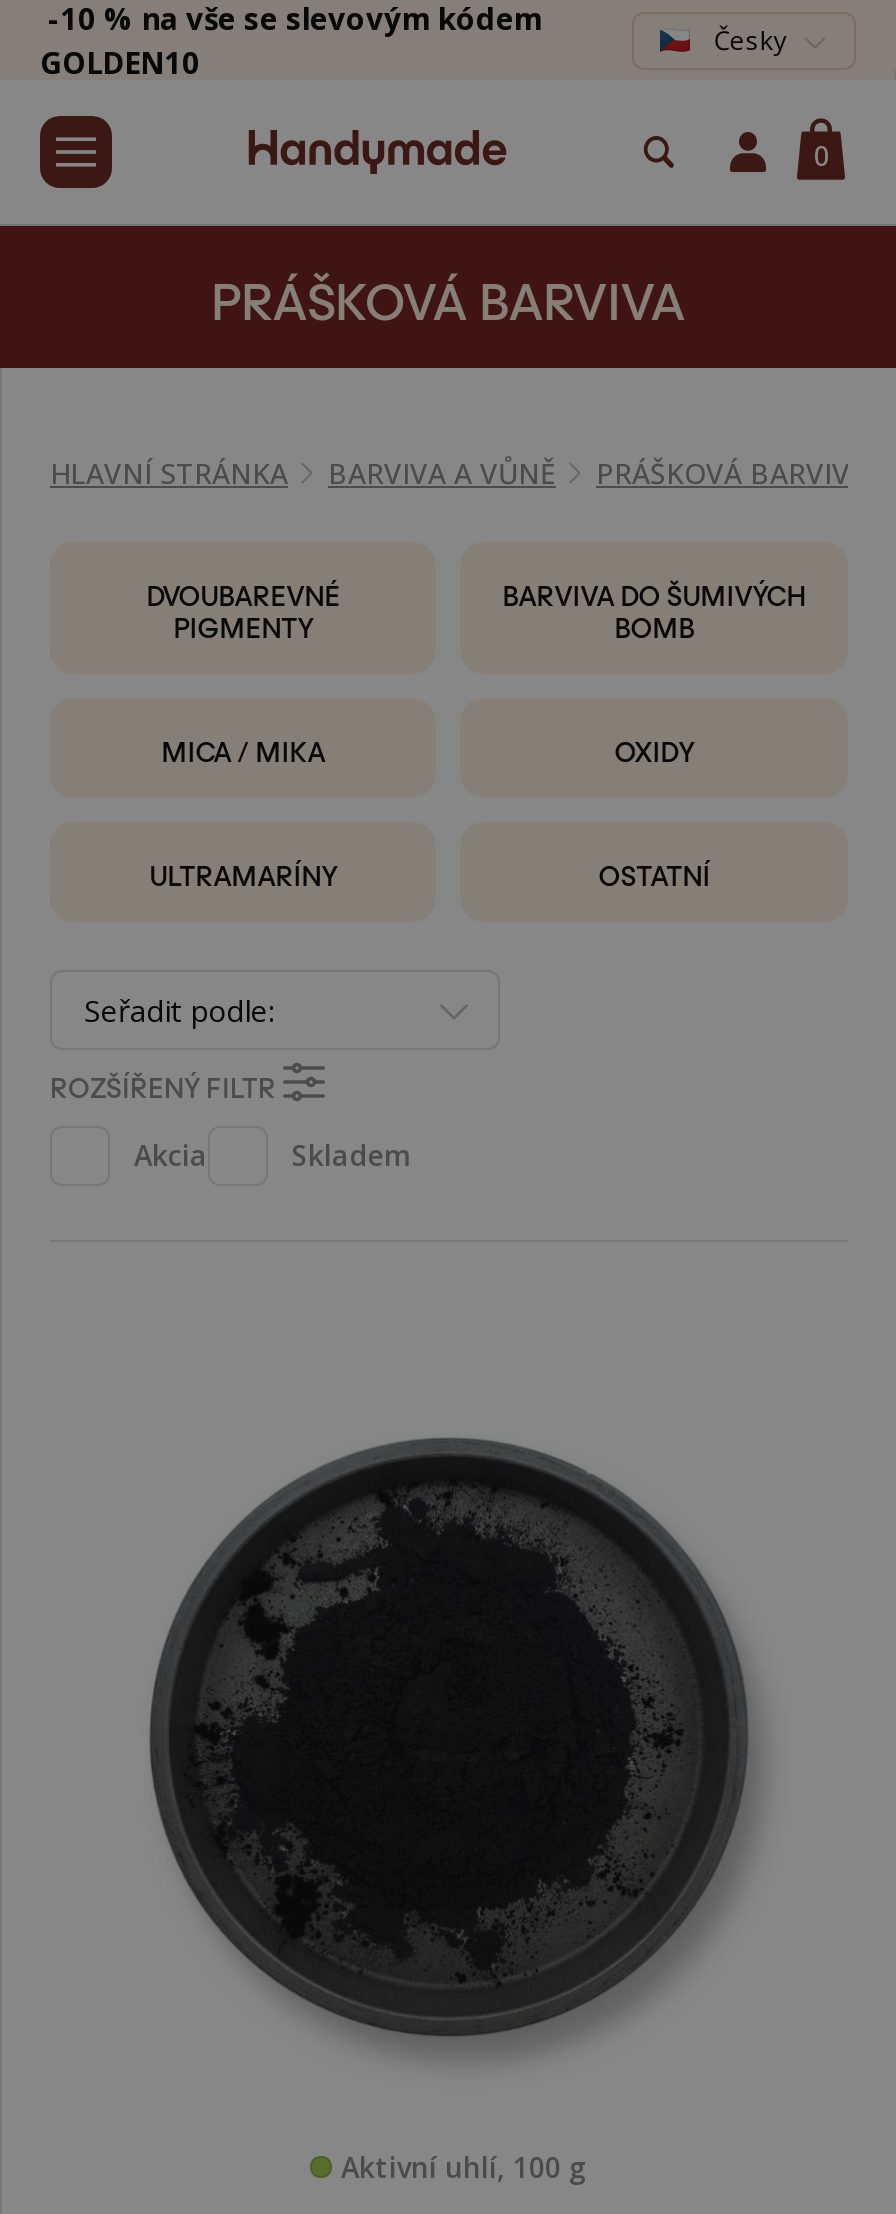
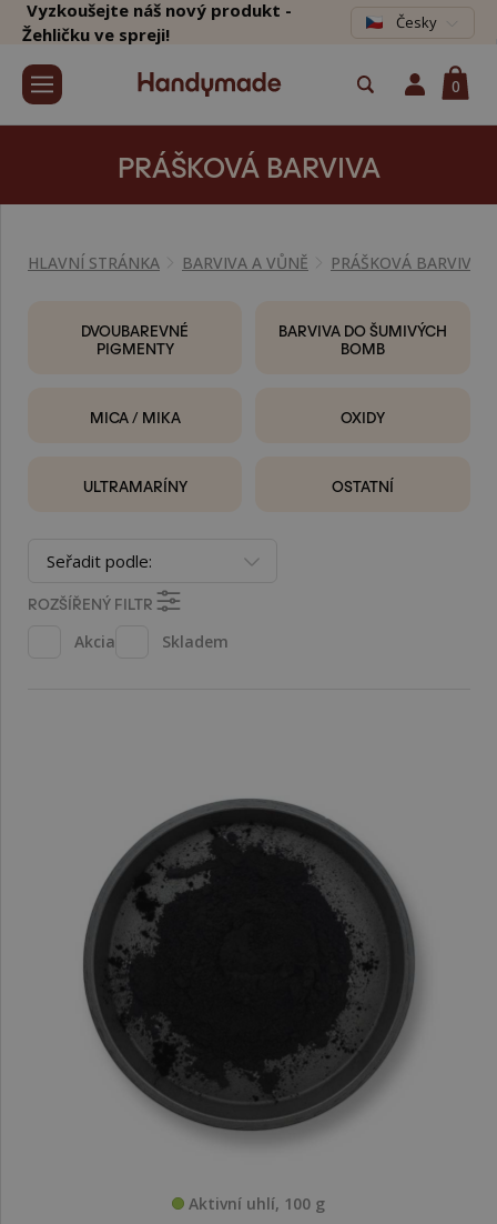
[40,0,542,82] -10 % na vše se slevovým kódem | GOLDEN10 -> [22,0,292,46] Vyzkoušejte náš nový produkt - | Žehličku ve spreji!

